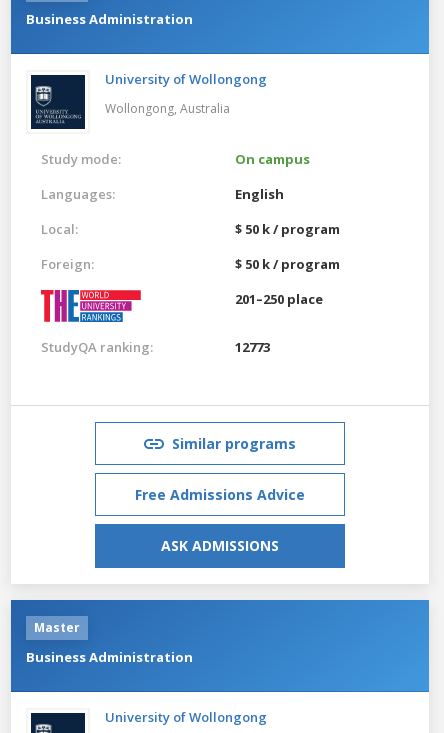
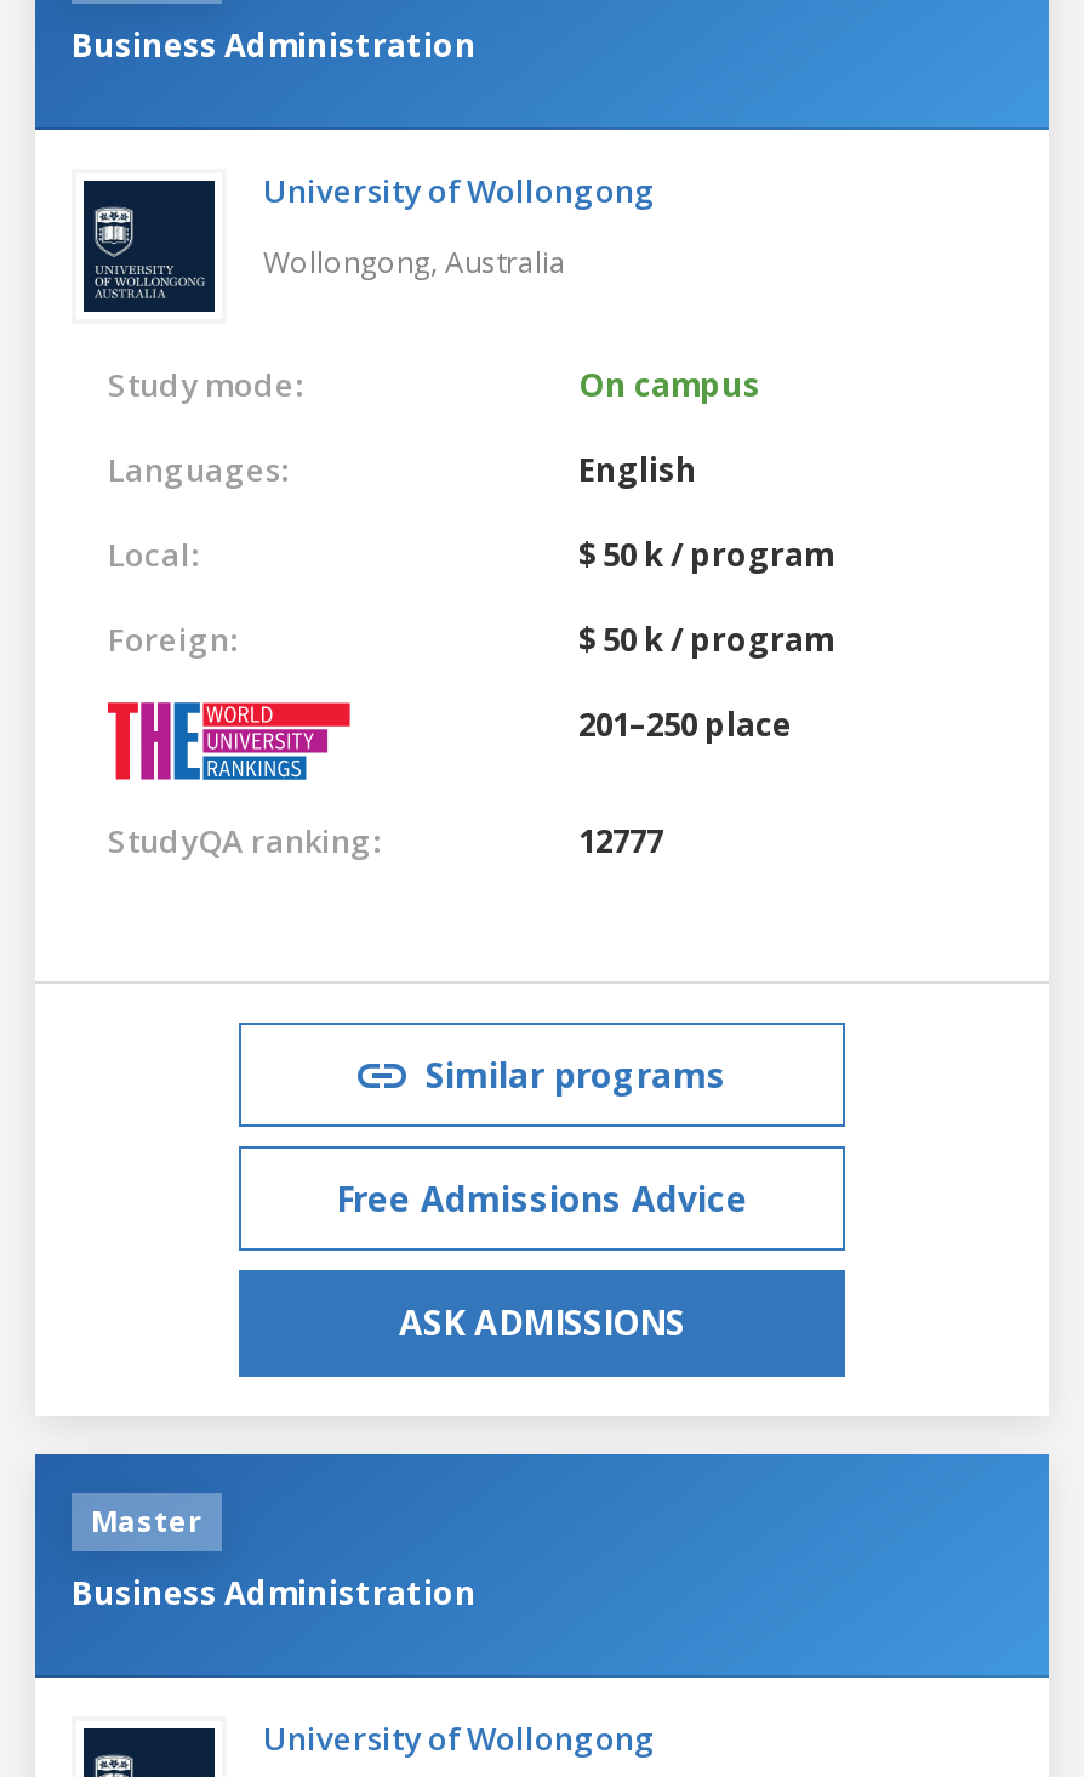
[235,338,270,356] 12773 -> [578,818,663,862] 12777

